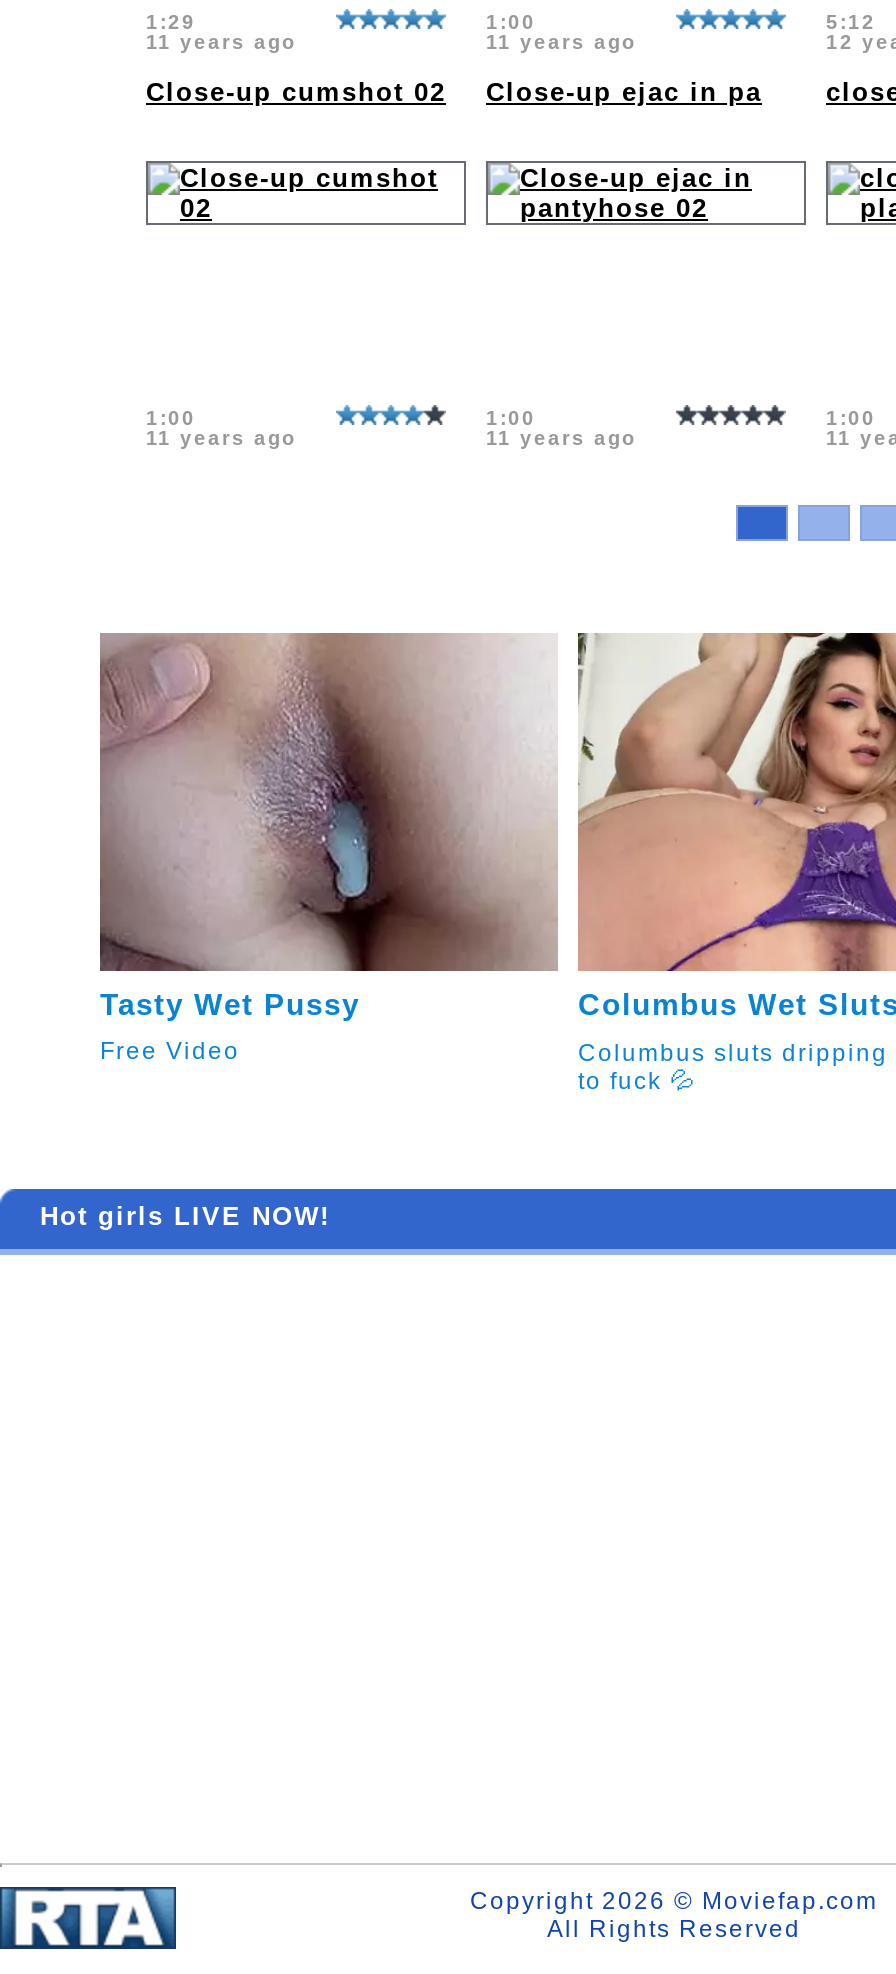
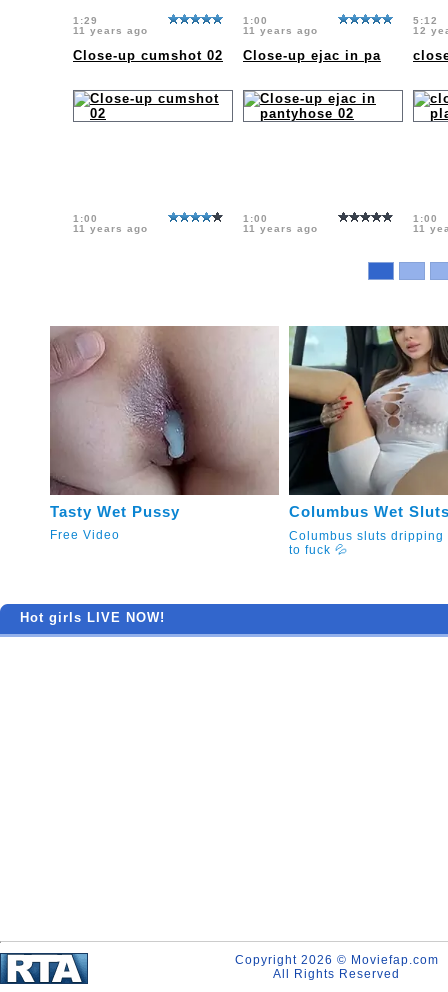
[576,631,890,973] [image] -> [288,325,445,496] [image]

